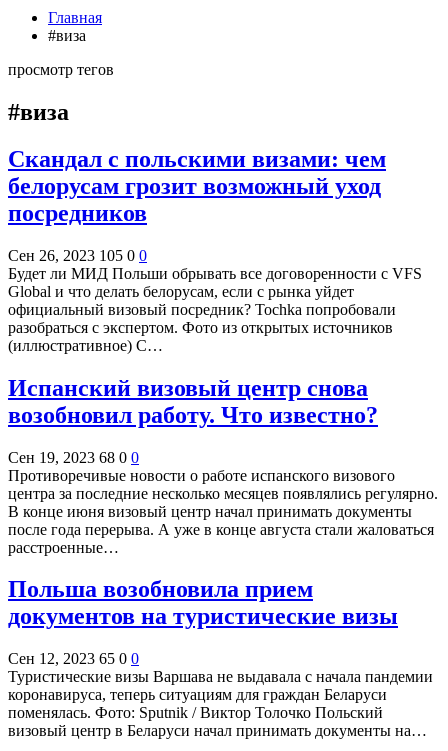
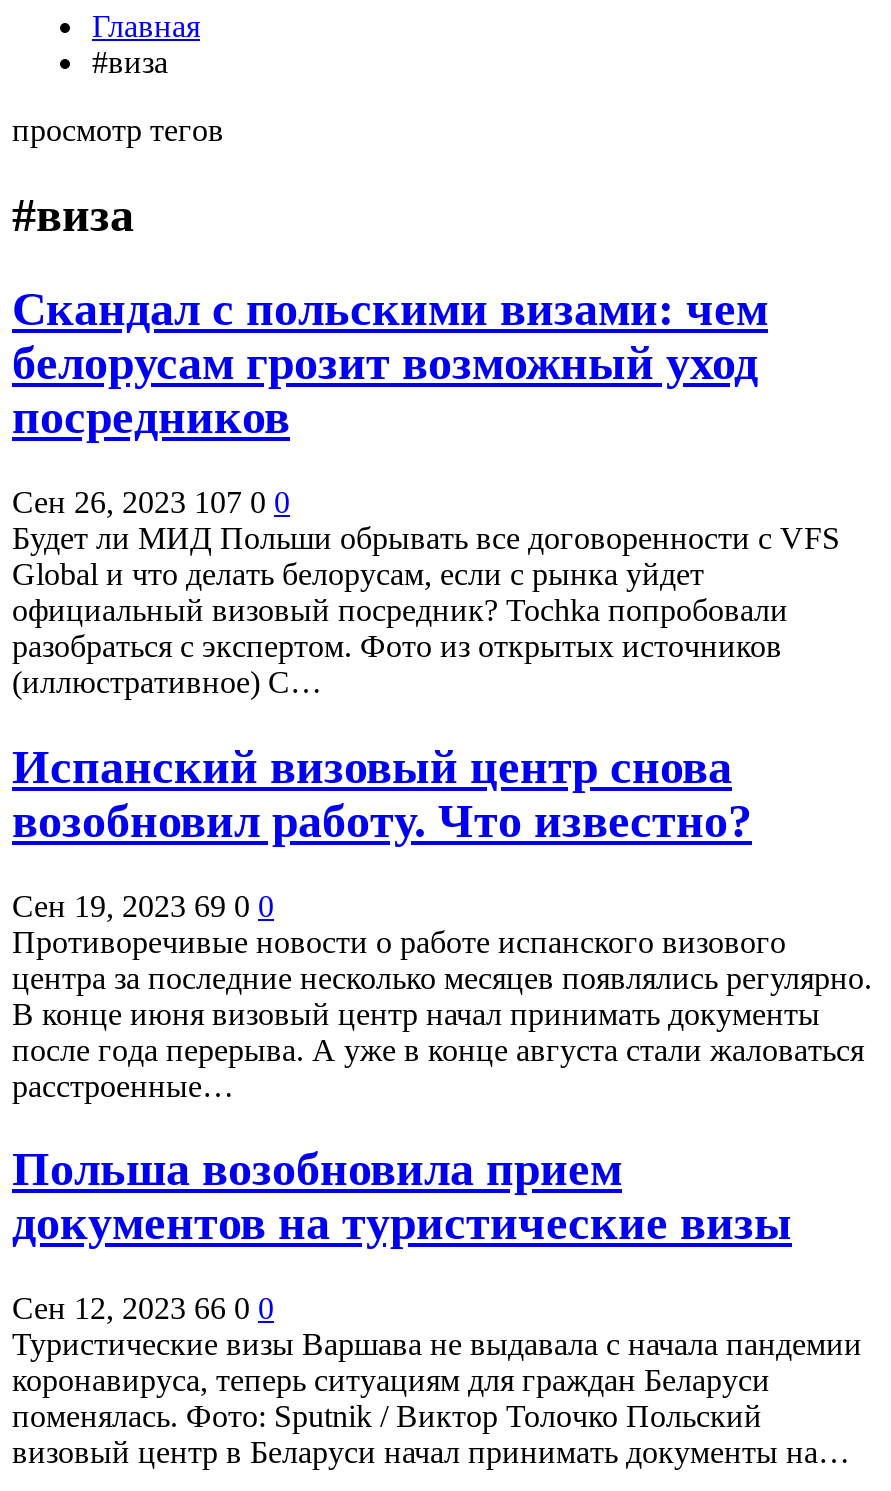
[8,247,147,264] Сен 26, 2023 105 0 0 -> [12,484,290,518] Сен 26, 2023 107 0 0
[8,448,139,465] Сен 19, 2023 68 0 0 -> [12,888,274,922] Сен 19, 2023 69 0 0
[8,650,139,667] Сен 12, 2023 65 0 0 -> [12,1292,274,1326] Сен 12, 2023 66 0 0

